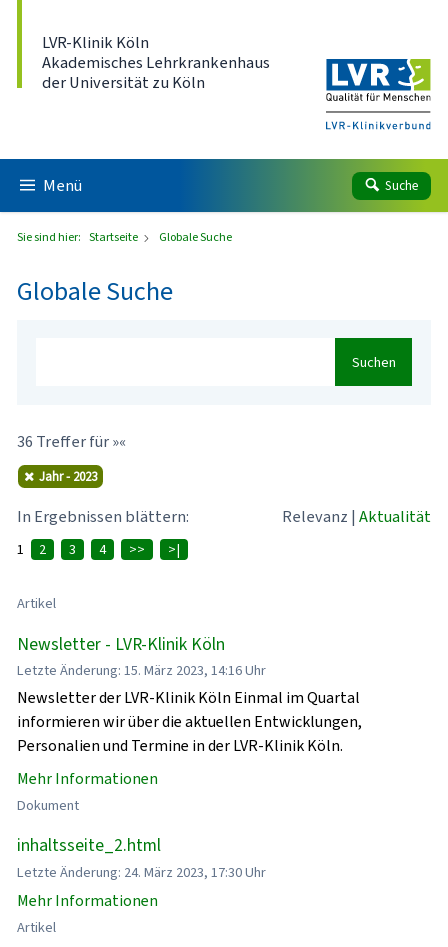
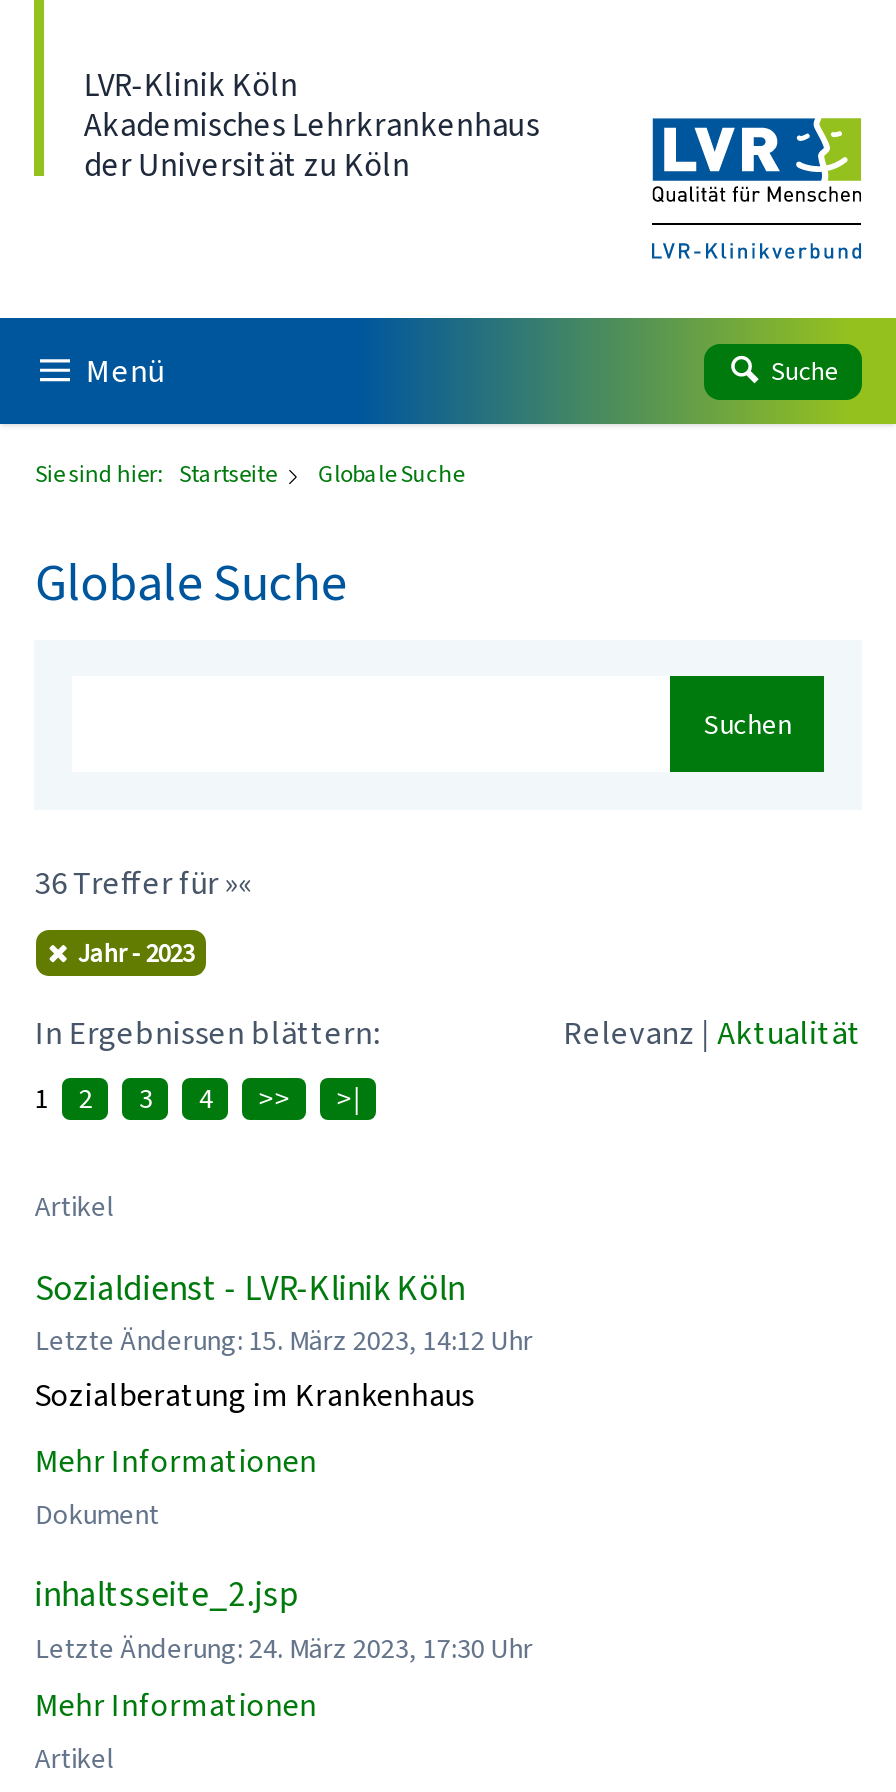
[17,632,362,756] Newsletter - LVR-Klinik Köln | Letzte Änderung: 15. März 2023, 14:16 Uhr | Newsletter der LVR-Klinik Köln Einmal im Quartal | informieren wir über die aktuellen Entwicklungen, | Personalien und Termine in der LVR-Klinik Köln. -> [35,1264,533,1417] Sozialdienst - LVR-Klinik Köln | Letzte Änderung: 15. März 2023, 14:12 Uhr | Sozialberatung im Krankenhaus
[17,833,161,857] inhaltsseite_2.html -> [35,1571,297,1619] inhaltsseite_2.jsp

